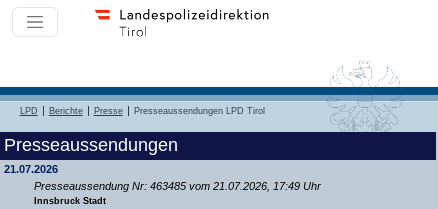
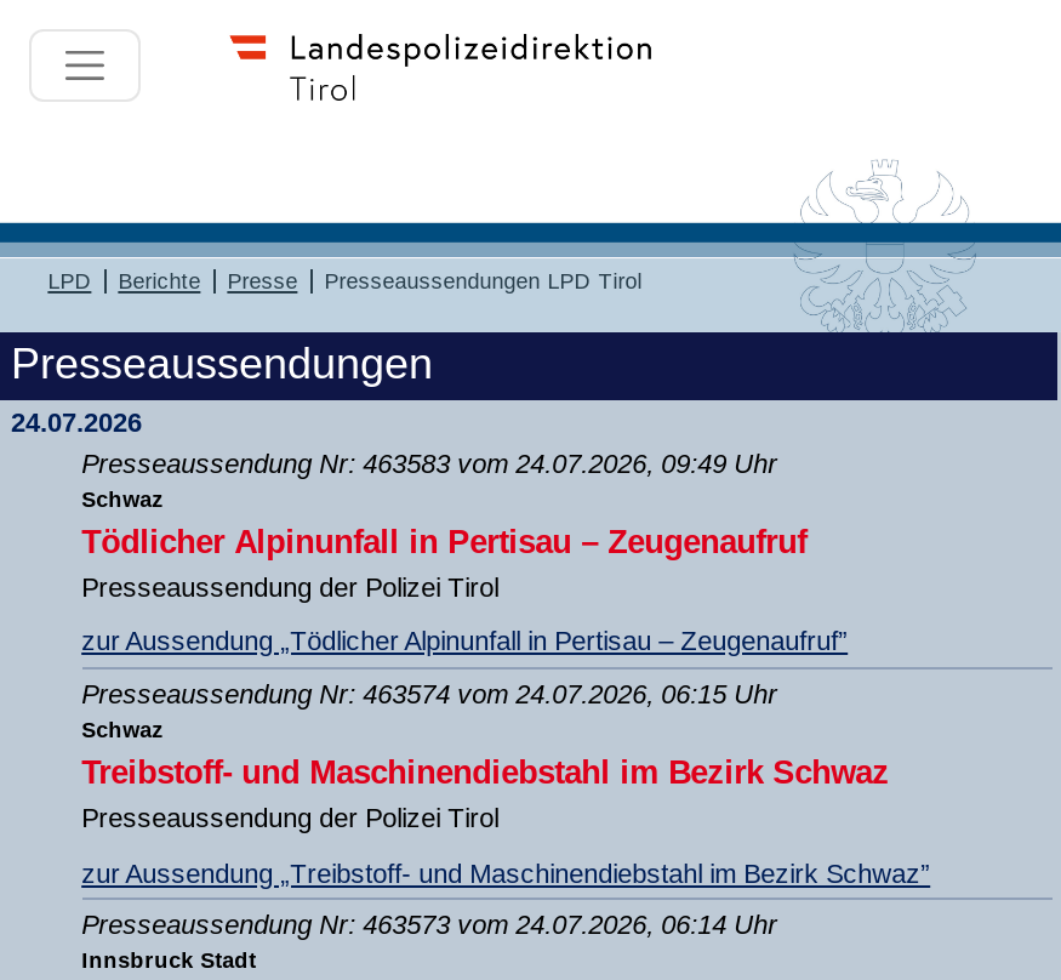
[4,163,321,192] 21.07.2026 | Presseaussendung Nr: 463485 vom 21.07.2026, 17:49 Uhr -> [11,407,930,939] 24.07.2026 | Presseaussendung Nr: 463583 vom 24.07.2026, 09:49 Uhr | Schwaz | Tödlicher Alpinunfall in Pertisau – Zeugenaufruf | Presseaussendung der Polizei Tirol | zur Aussendung „Tödlicher Alpinunfall in Pertisau – Zeugenaufruf” | Presseaussendung Nr: 463574 vom 24.07.2026, 06:15 Uhr | Schwaz | Treibstoff- und Maschinendiebstahl im Bezirk Schwaz | Presseaussendung der Polizei Tirol | zur Aussendung „Treibstoff- und Maschinendiebstahl im Bezirk Schwaz” | Presseaussendung Nr: 463573 vom 24.07.2026, 06:14 Uhr

